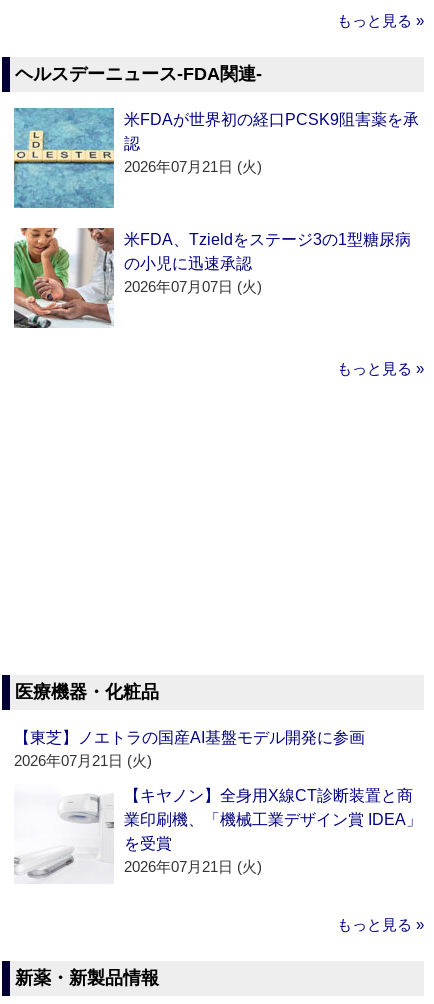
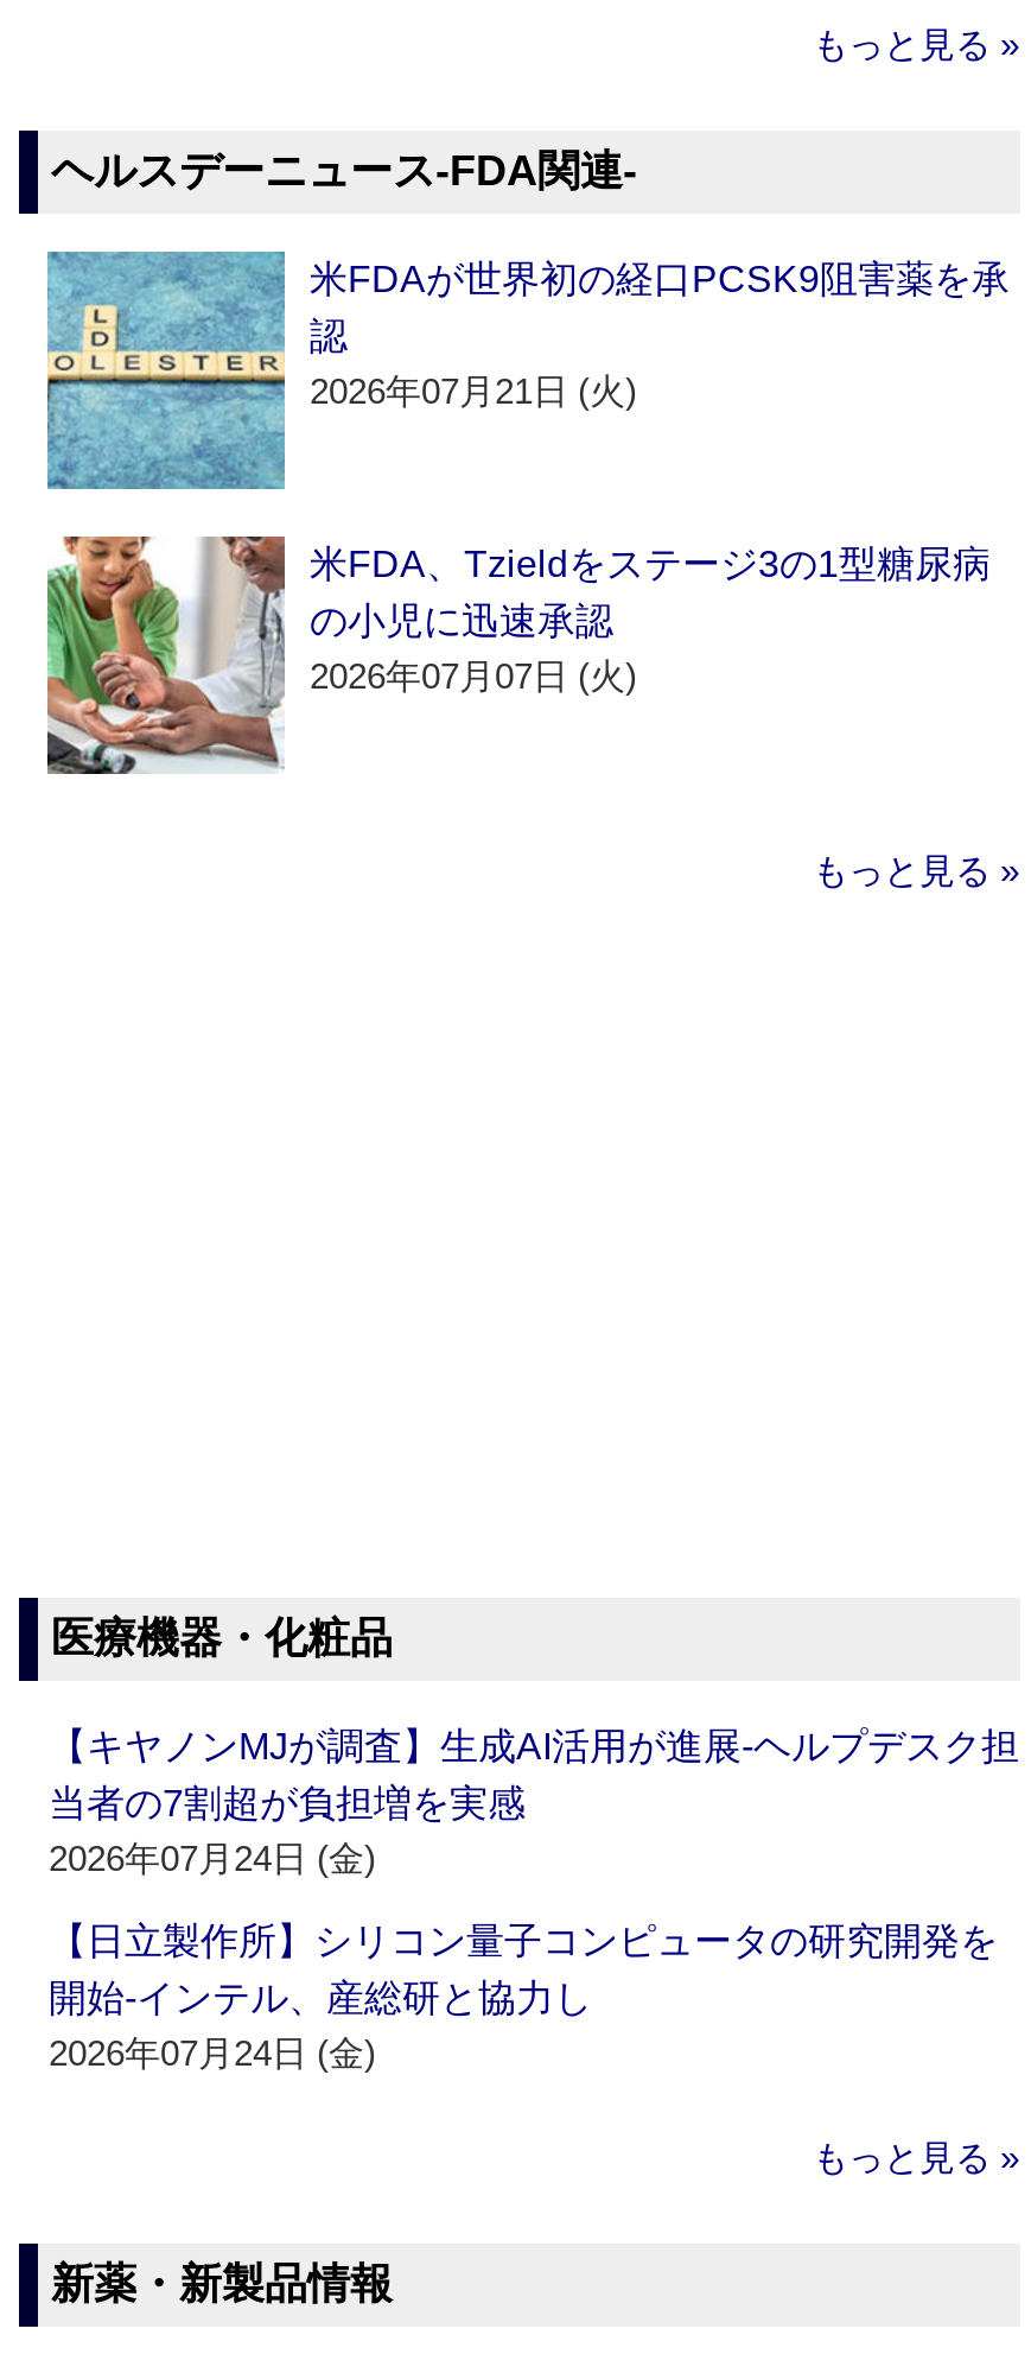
[14,729,365,769] 【東芝】ノエトラの国産AI基盤モデル開発に参画 | 2026年07月21日 (火) -> [48,1727,1019,1879] 【キヤノンMJが調査】生成AI活用が進展‐ヘルプデスク担 | 当者の7割超が負担増を実感 | 2026年07月24日 (金)
[124,787,422,875] 【キヤノン】全身用X線CT診断装置と商 | 業印刷機、「機械工業デザイン賞 IDEA」 | を受賞 | 2026年07月21日 (火) -> [48,1922,998,2074] 【日立製作所】シリコン量子コンピュータの研究開発を | 開始‐インテル、産総研と協力し | 2026年07月24日 (金)

